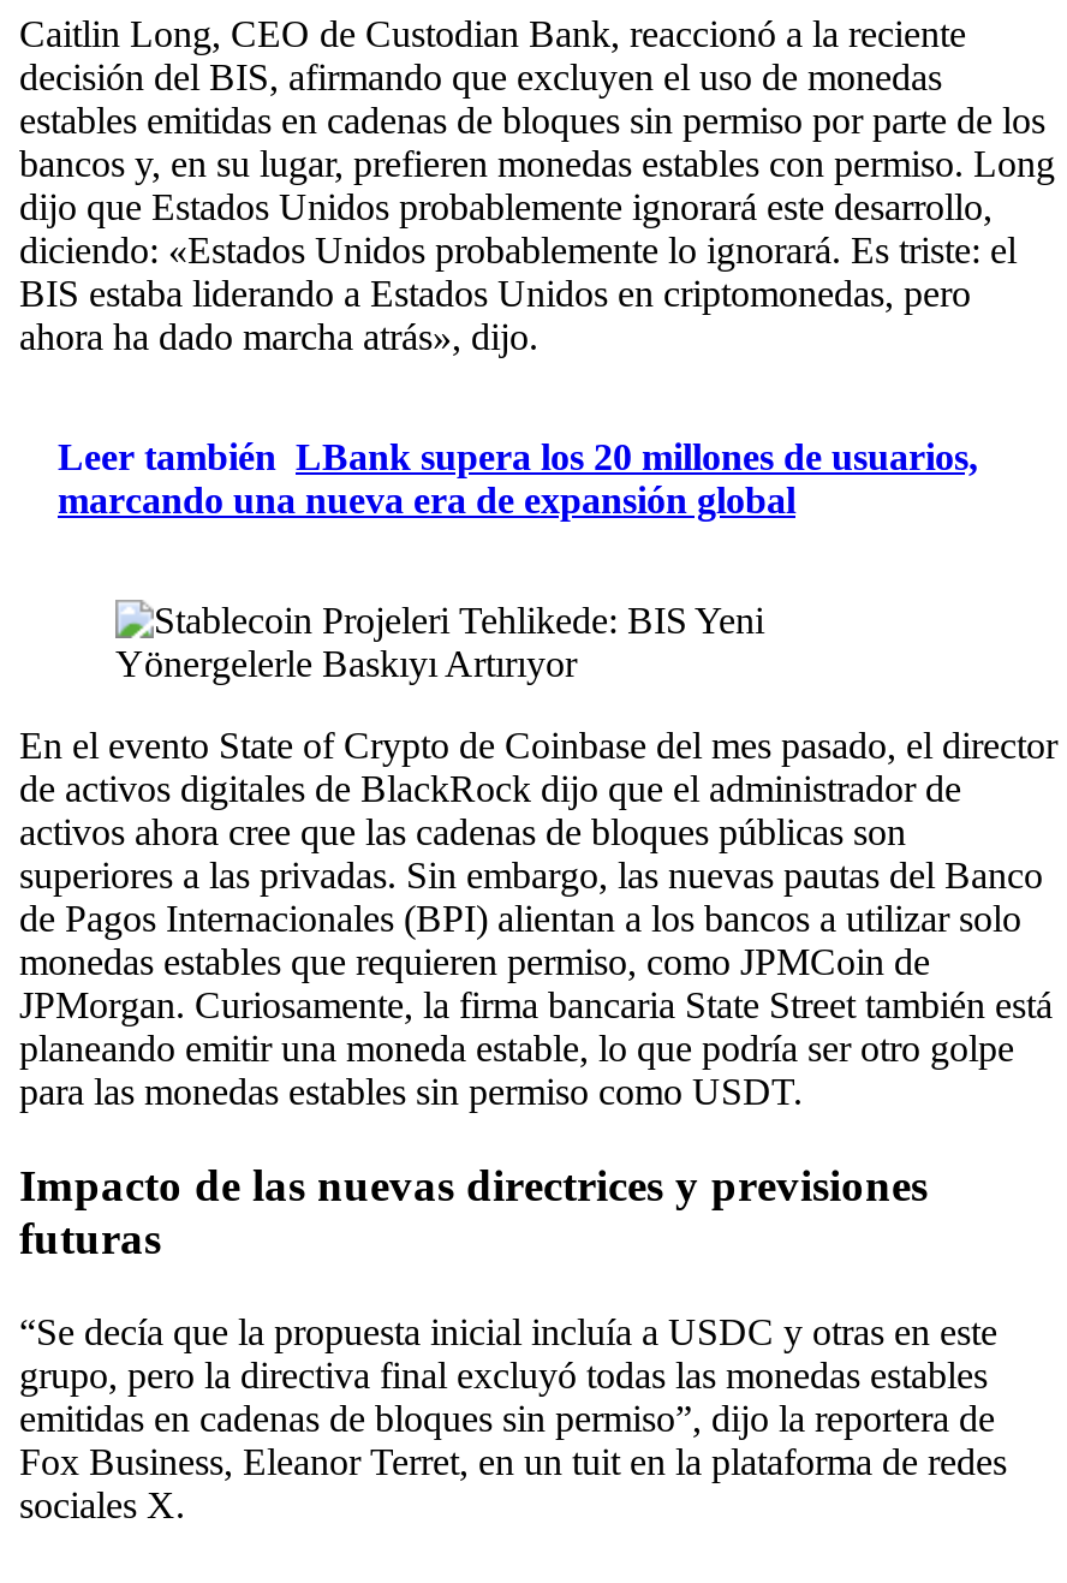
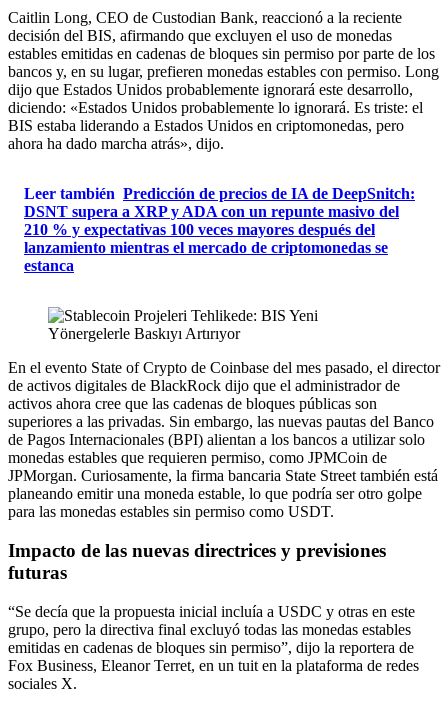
[58,437,978,521] Leer también LBank supera los 20 millones de usuarios, | marcando una nueva era de expansión global -> [24,185,415,274] Leer también Predicción de precios de IA de DeepSnitch: | DSNT supera a XRP y ADA con un repunte masivo del | 210 % y expectativas 100 veces mayores después del | lanzamiento mientras el mercado de criptomonedas se | estanca

